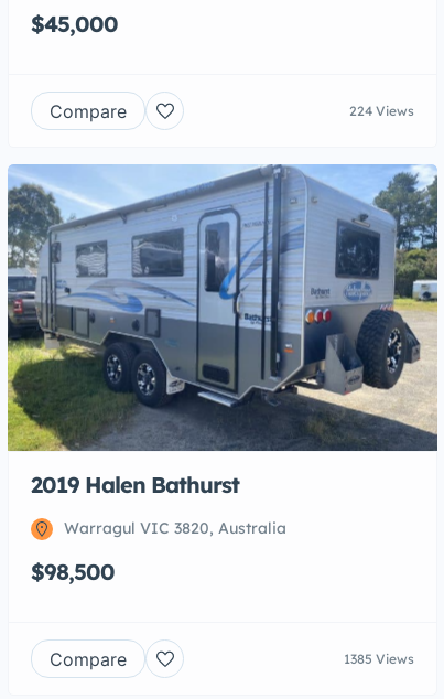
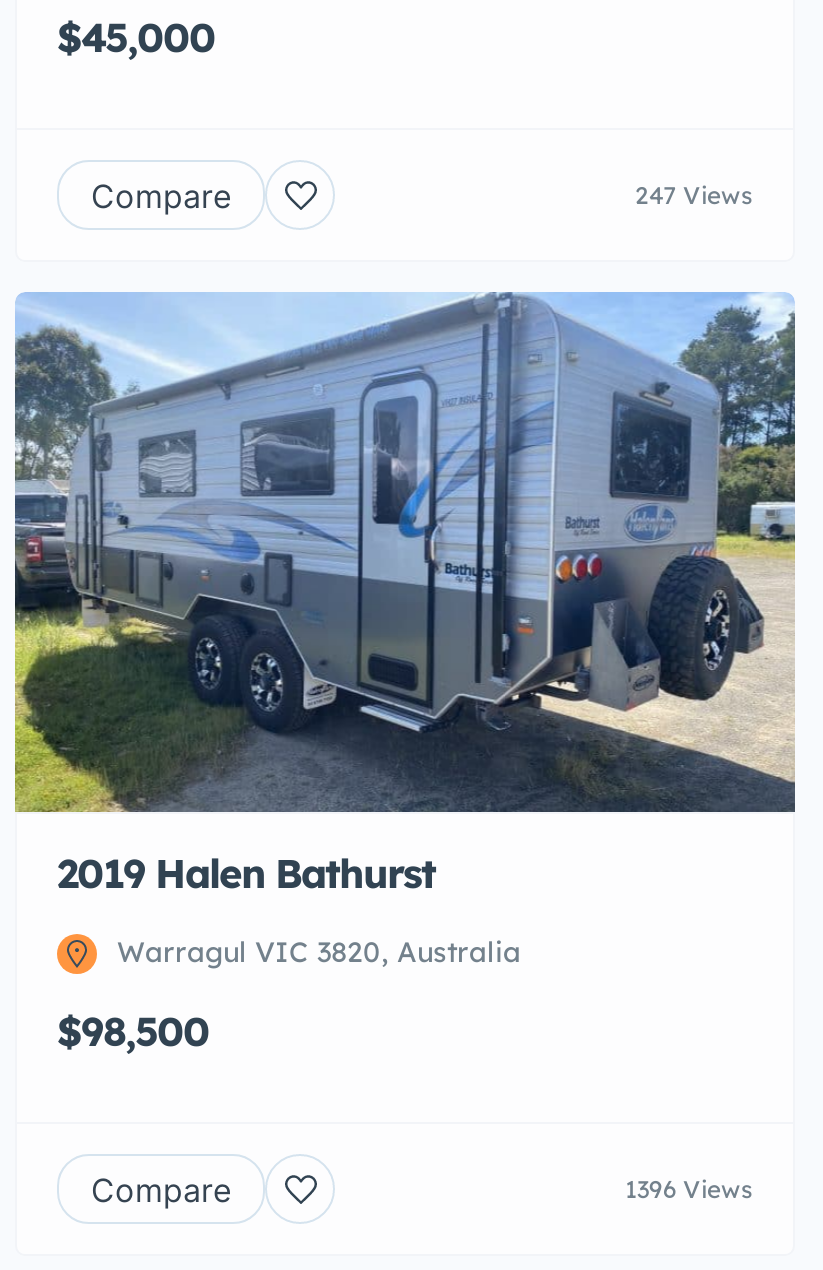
[349,103,414,119] 224 Views -> [635,180,753,210] 247 Views
[344,650,414,667] 1385 Views -> [625,1174,753,1204] 1396 Views

